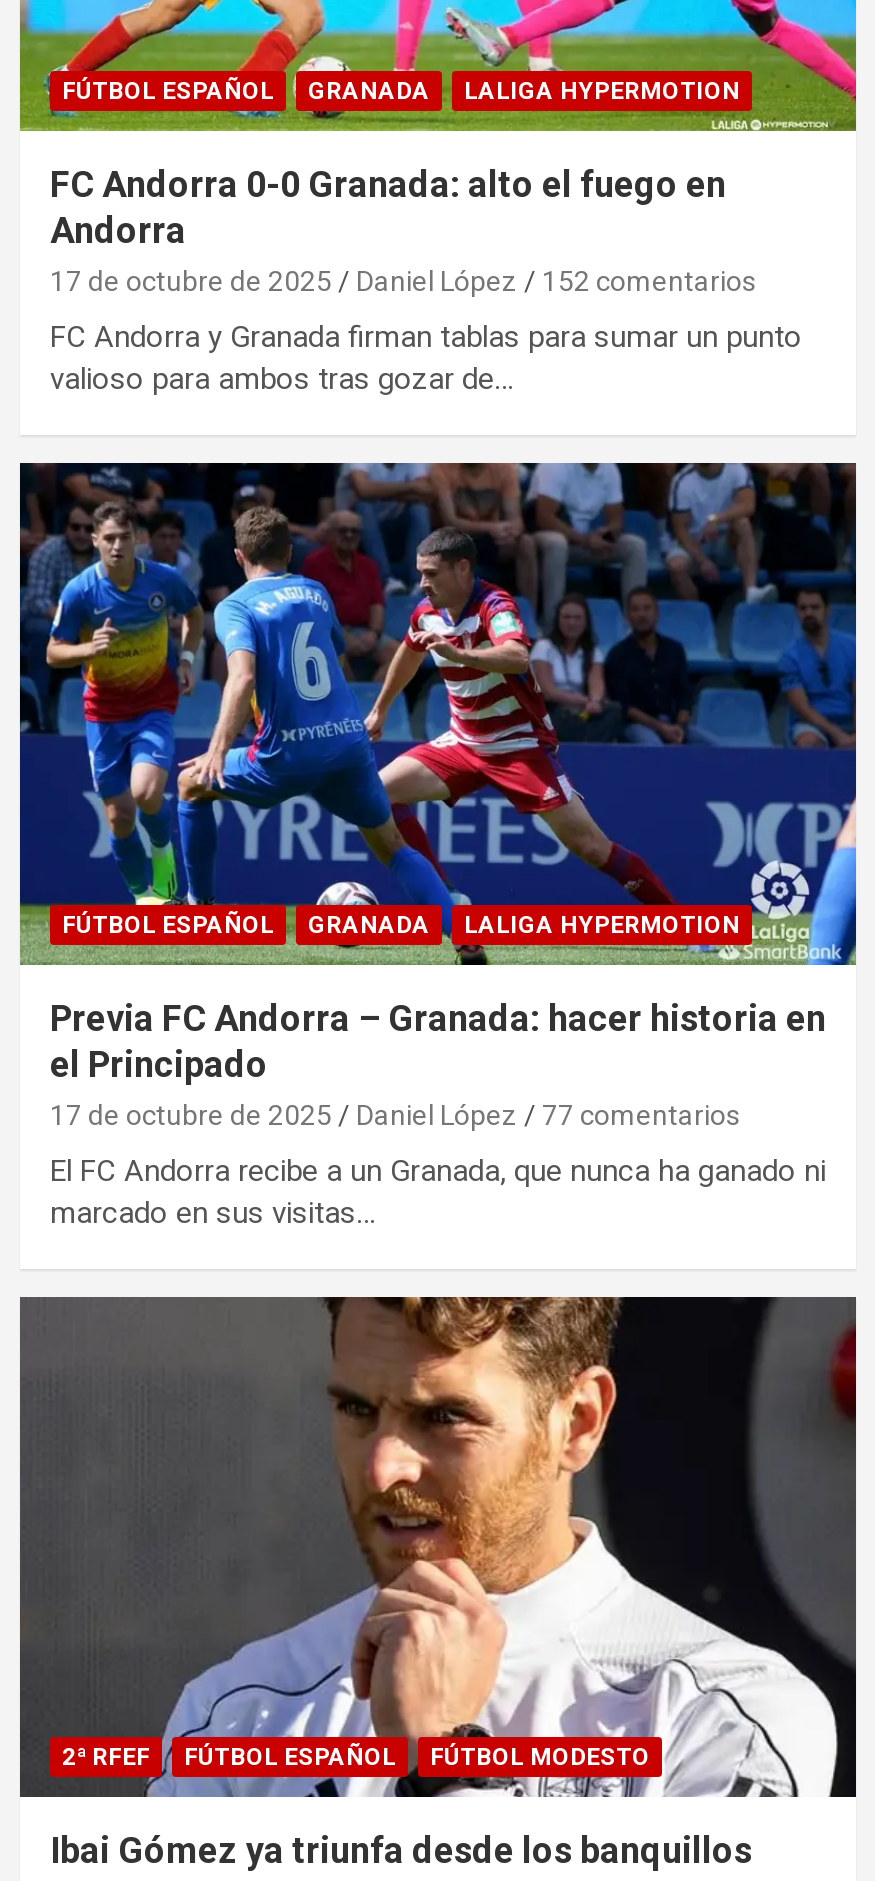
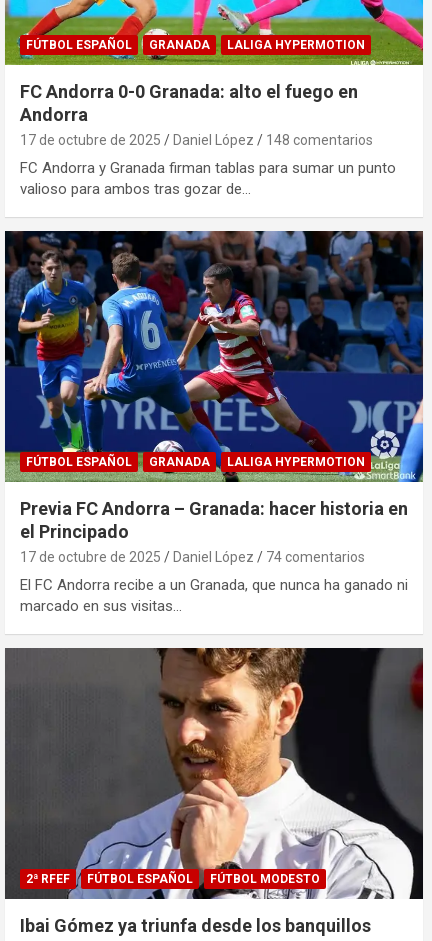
[50,265,756,297] 17 de octubre de 2025 Daniel López 152 comentarios -> [20,132,373,148] 17 de octubre de 2025 Daniel López 148 comentarios
[50,1098,740,1130] 17 de octubre de 2025 Daniel López 77 comentarios -> [20,549,365,565] 17 de octubre de 2025 Daniel López 74 comentarios

